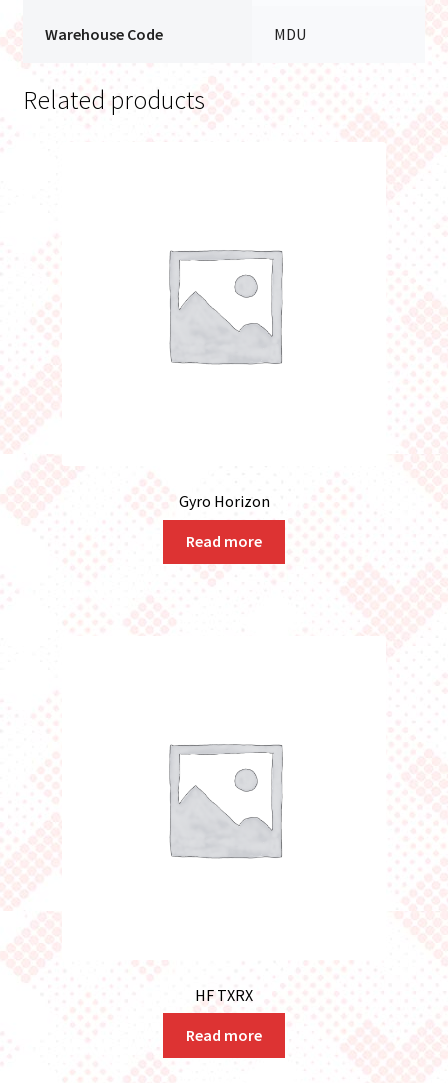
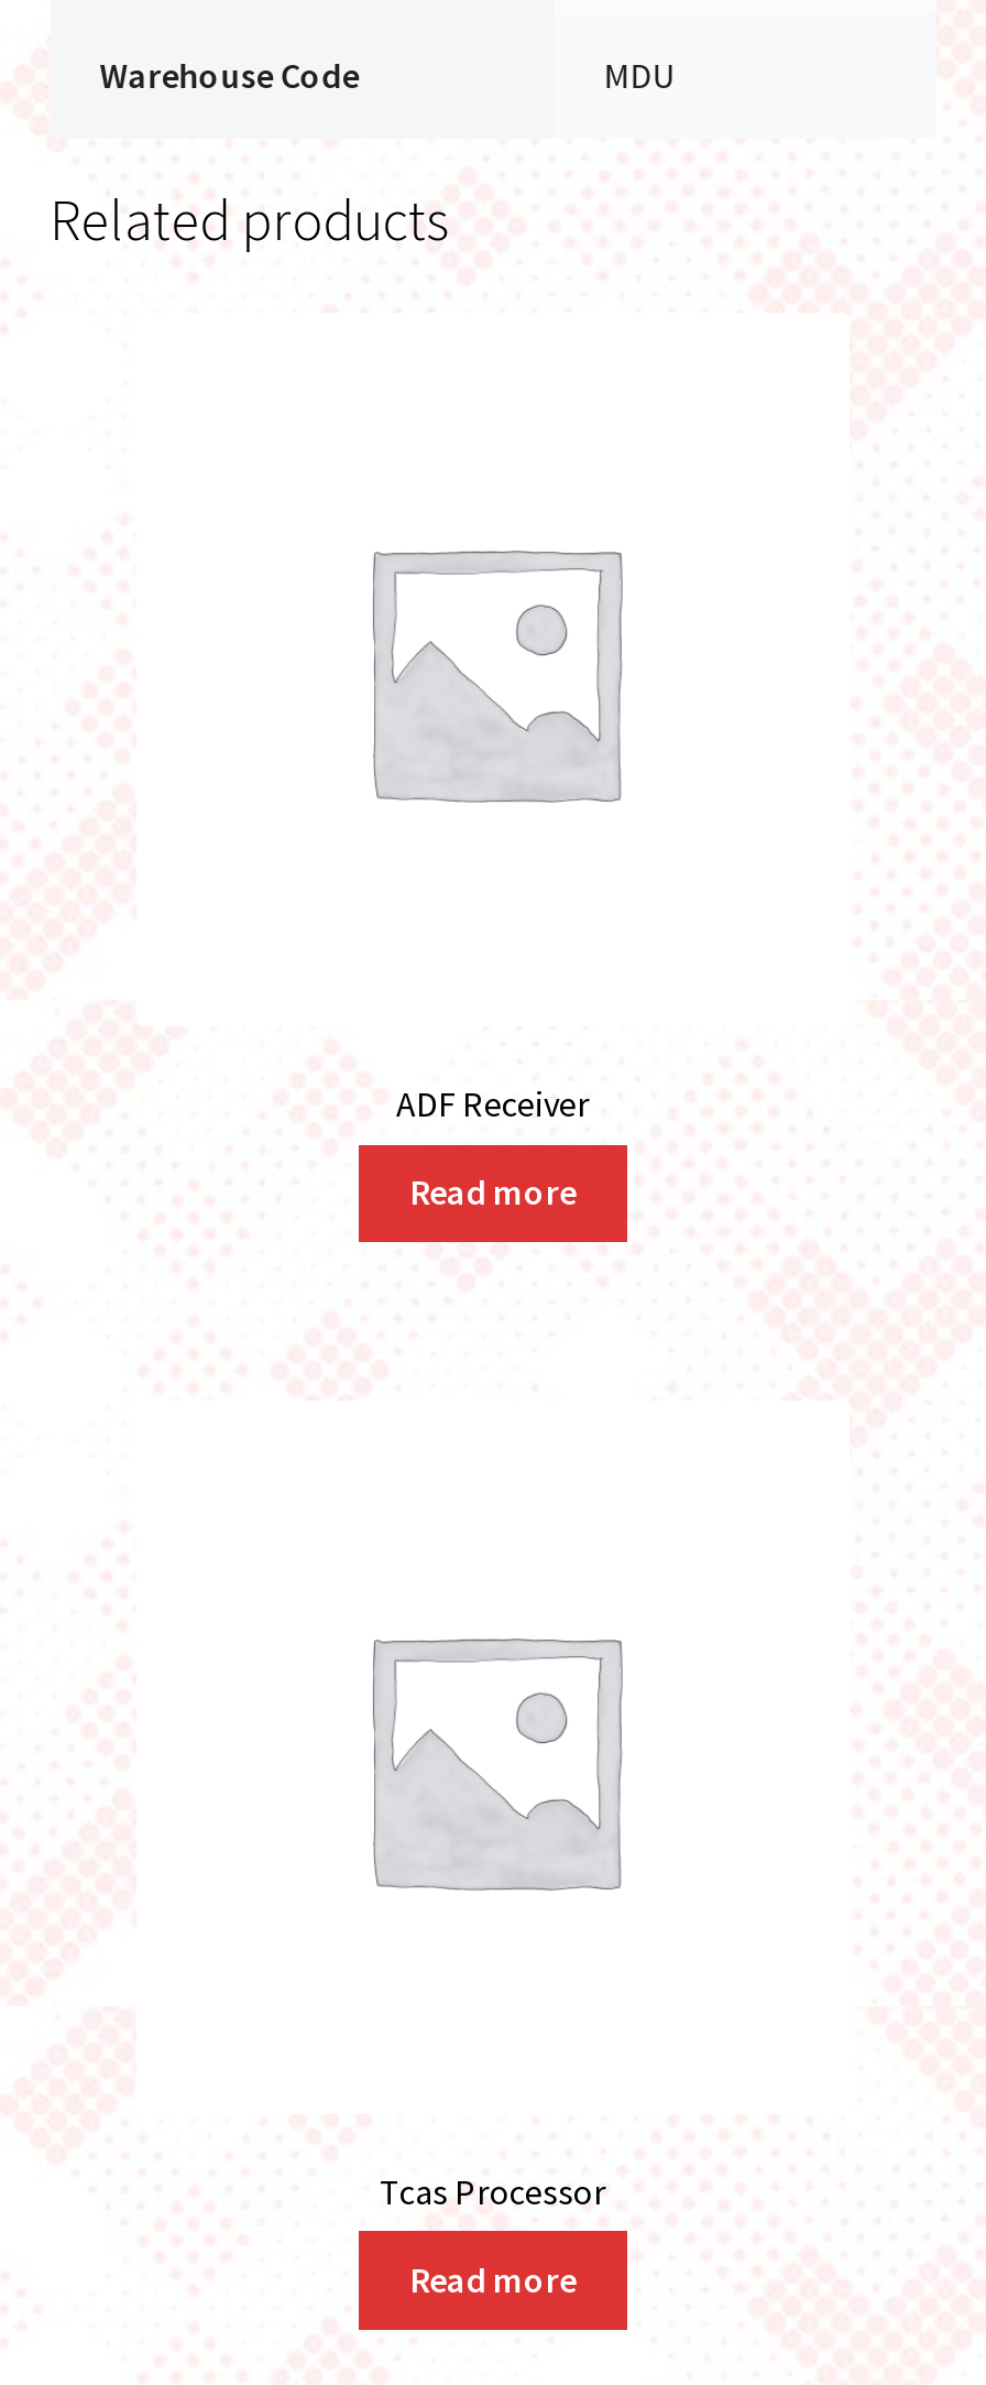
[178,491,269,511] Gyro Horizon -> [396,1081,590,1125] ADF Receiver
[195,985,253,1005] HF TXRX -> [380,2169,606,2213] Tcas Processor

